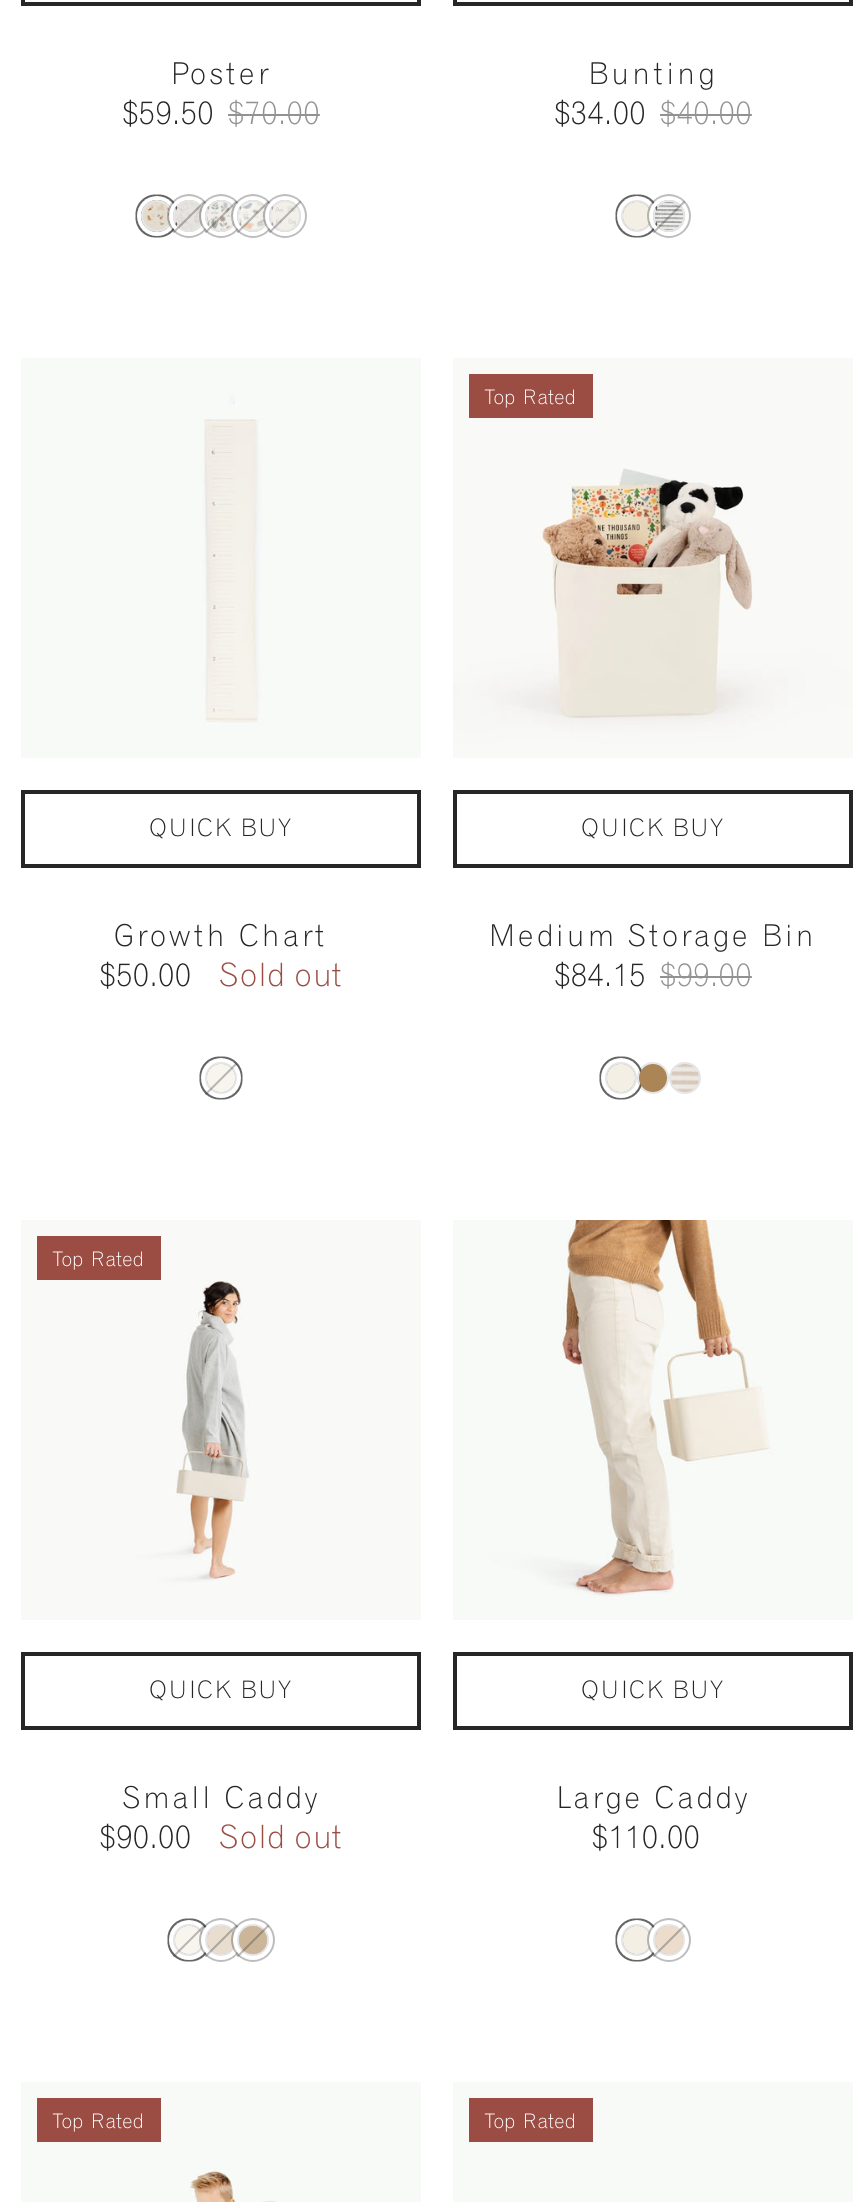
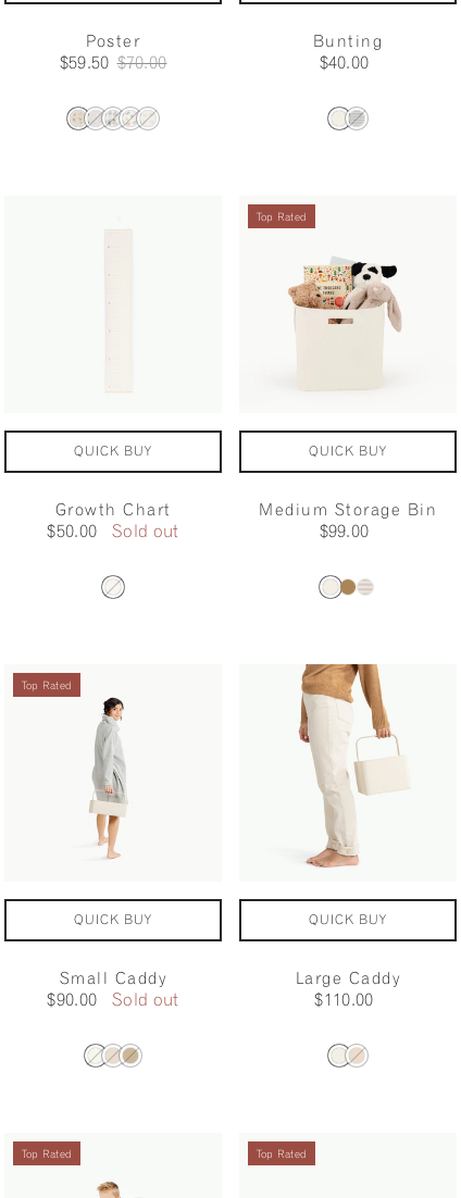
[554,94,752,132] $34.00 $40.00 -> [319,52,369,73] $40.00
[554,956,752,994] $84.15 $99.00 -> [319,521,369,541] $99.00

